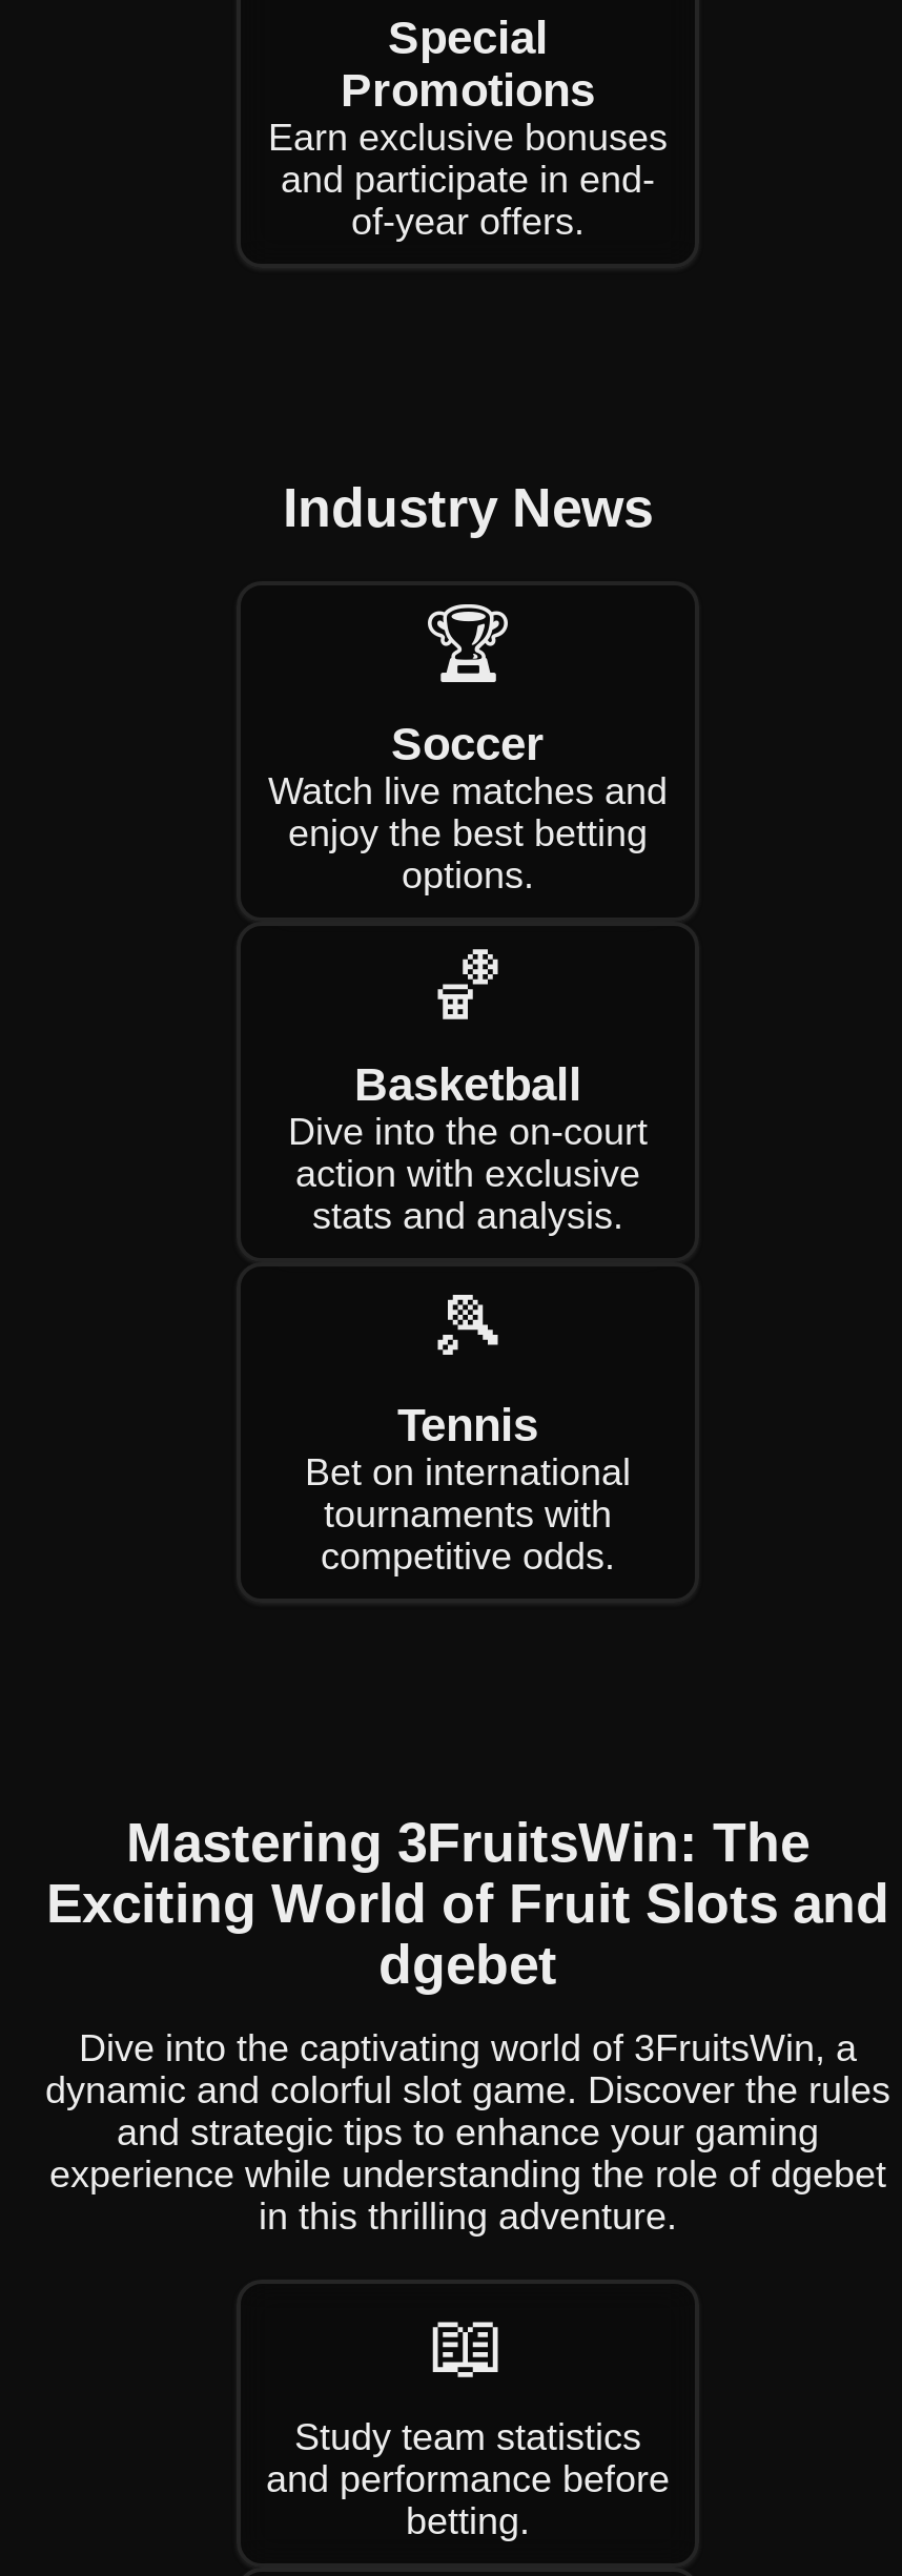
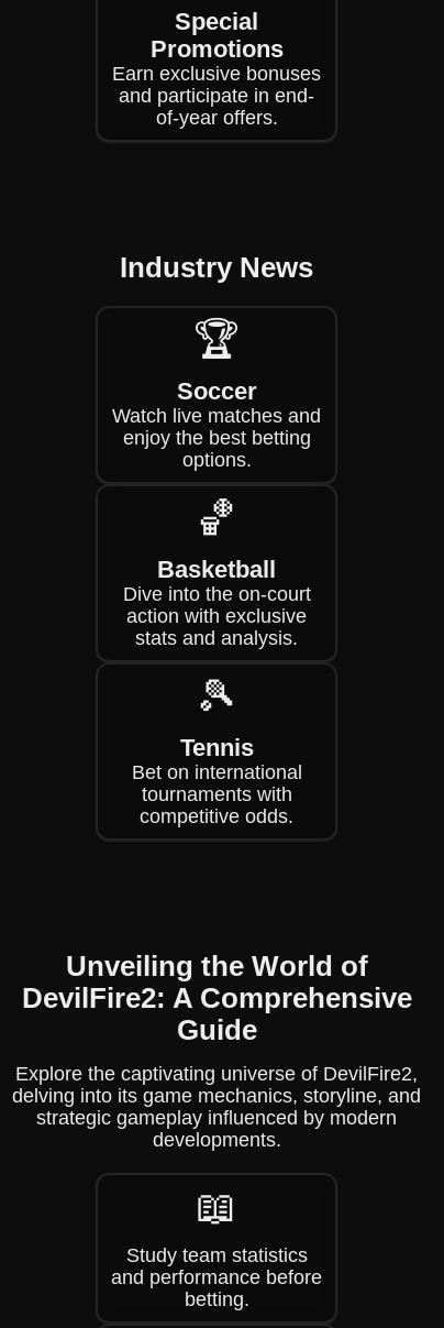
[46,1811,889,1996] Mastering 3FruitsWin: The | Exciting World of Fruit Slots and | dgebet -> [21,950,412,1046] Unveiling the World of | DevilFire2: A Comprehensive | Guide
[45,2027,890,2238] Dive into the captivating world of 3FruitsWin, a | dynamic and colorful slot game. Discover the rules | and strategic tips to enhance your gaming | experience while understanding the role of dgebet | in this thrilling adventure. -> [12,1063,421,1151] Explore the captivating universe of DevilFire2, | delving into its game mechanics, storyline, and | strategic gameplay influenced by modern | developments.

